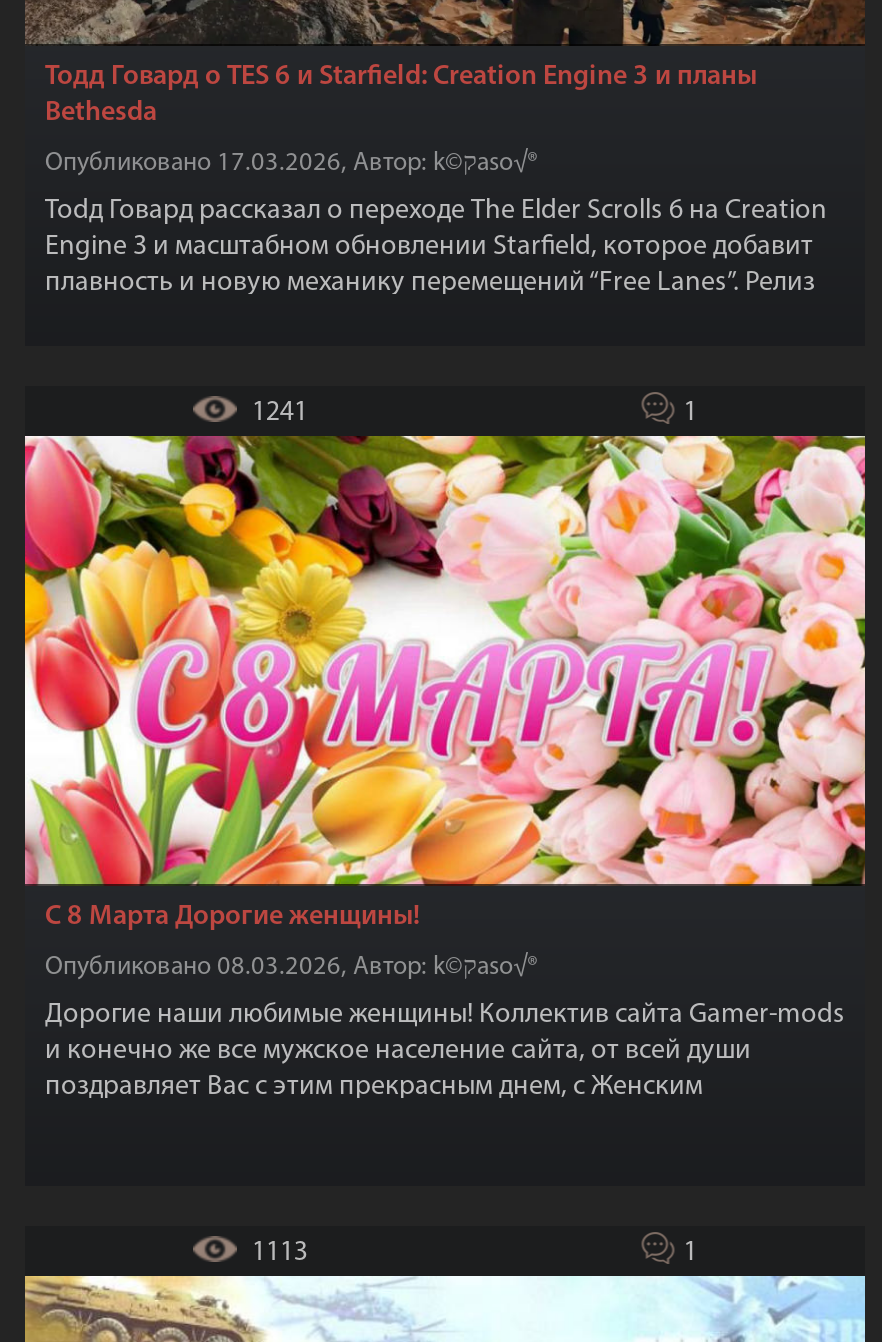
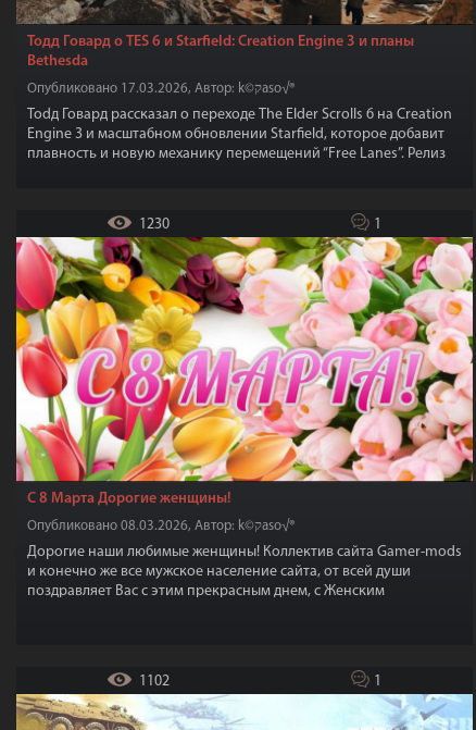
[252,398,308,428] 1241 -> [140,216,170,233] 1230
[252,1238,308,1268] 1113 -> [140,673,170,690] 1102

